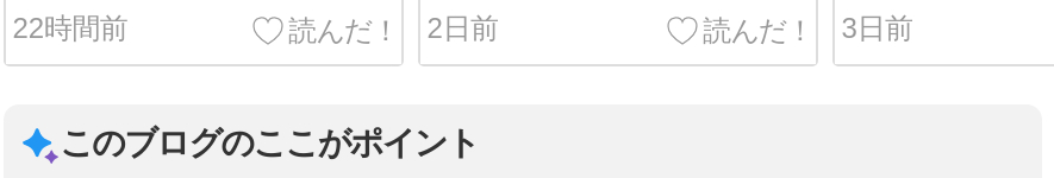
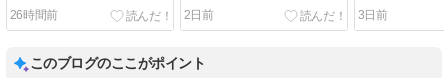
[13,11,127,45] 22時間前 -> [10,8,58,22] 26時間前

